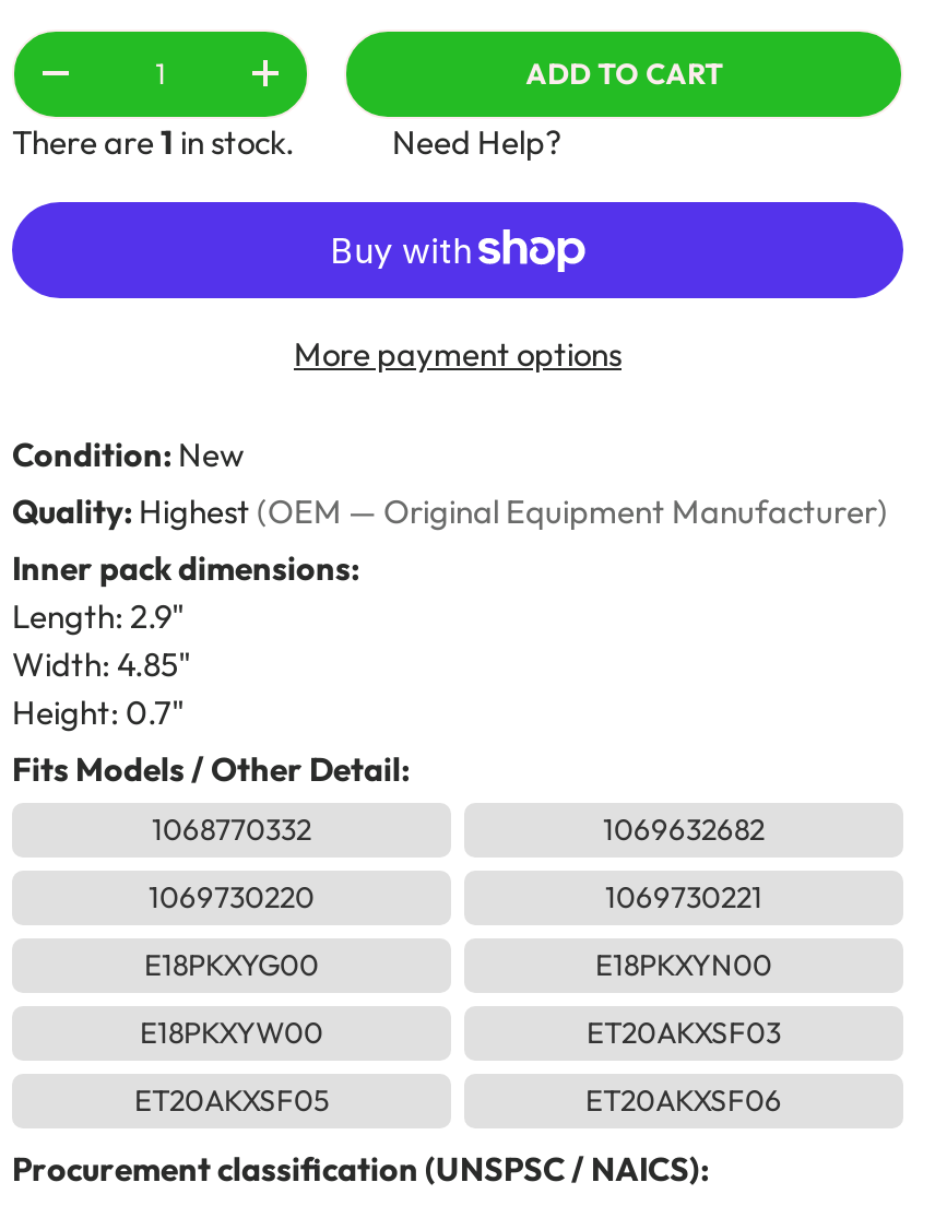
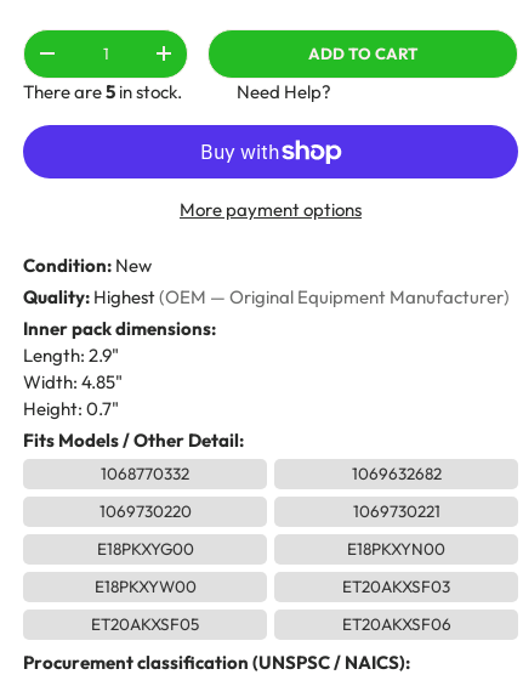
[12,121,563,163] There are 1 in stock. Need Help? -> [23,80,331,103] There are 5 in stock. Need Help?

